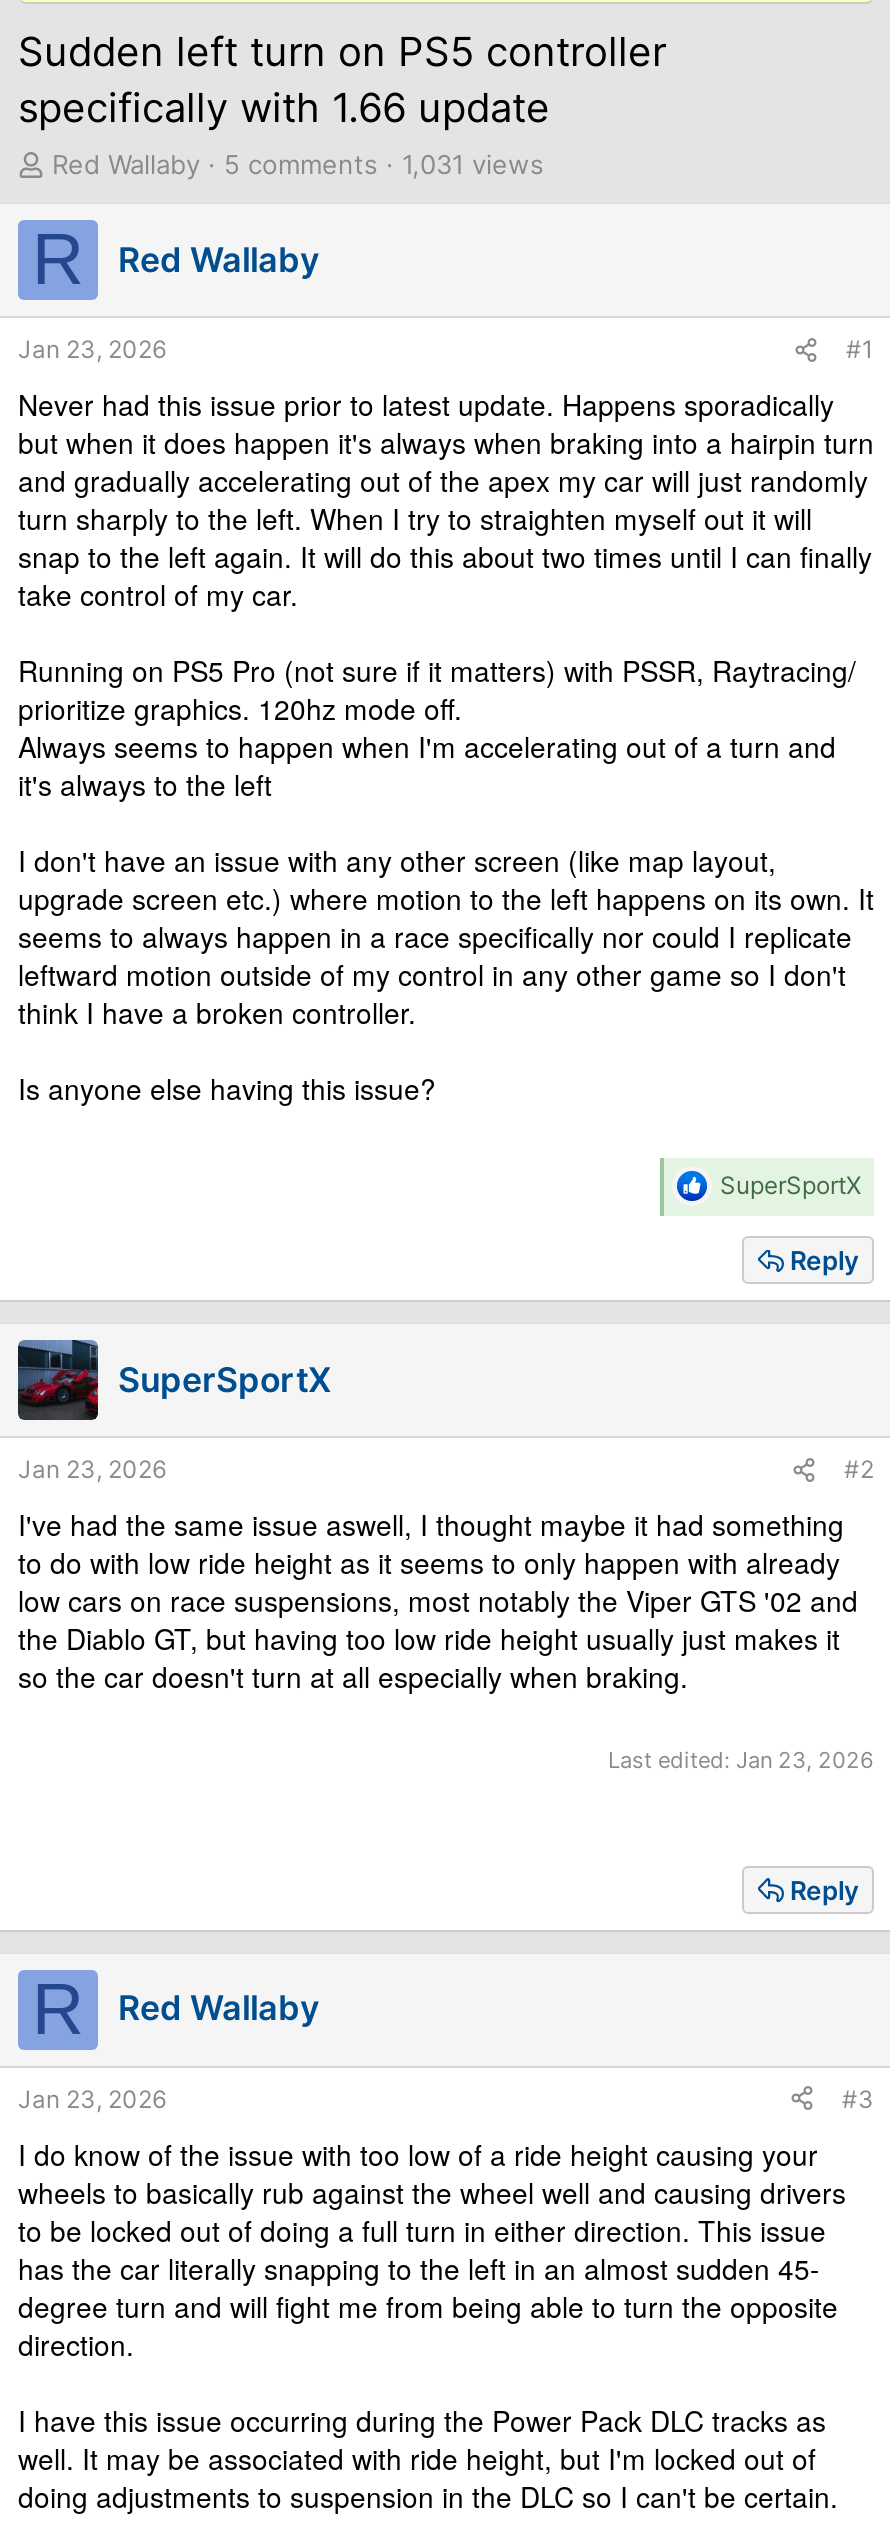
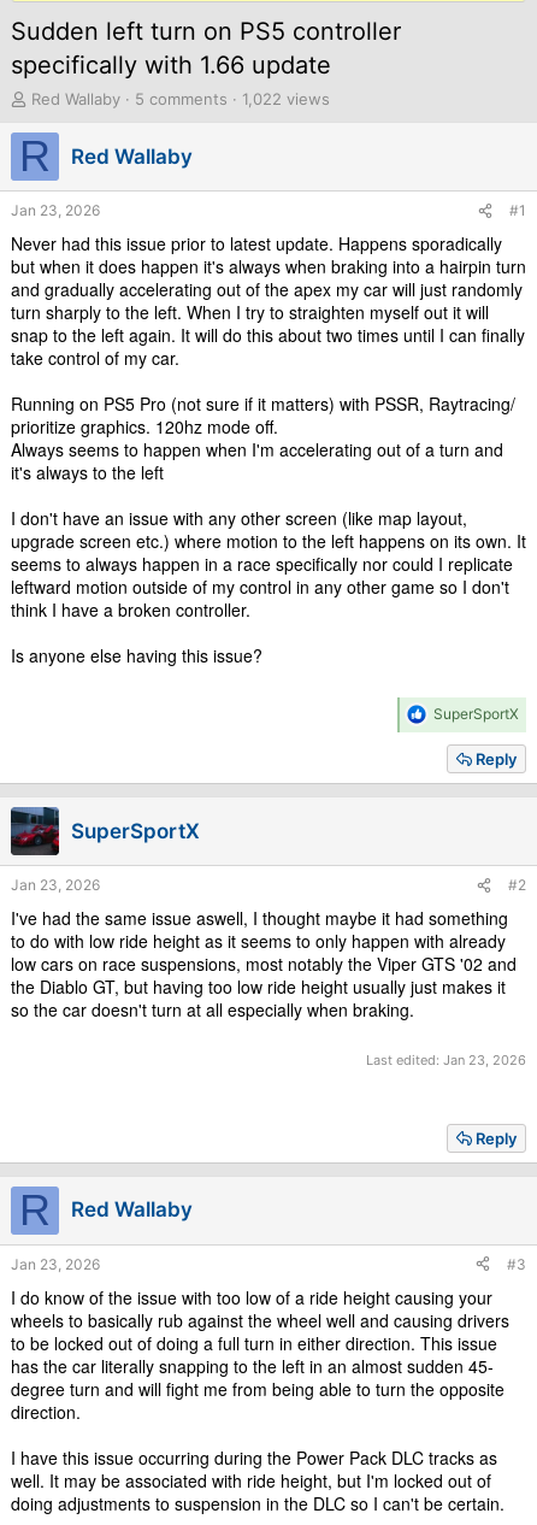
[224,148,544,180] 5 comments 1,031 views -> [135,89,330,108] 5 comments 1,022 views

